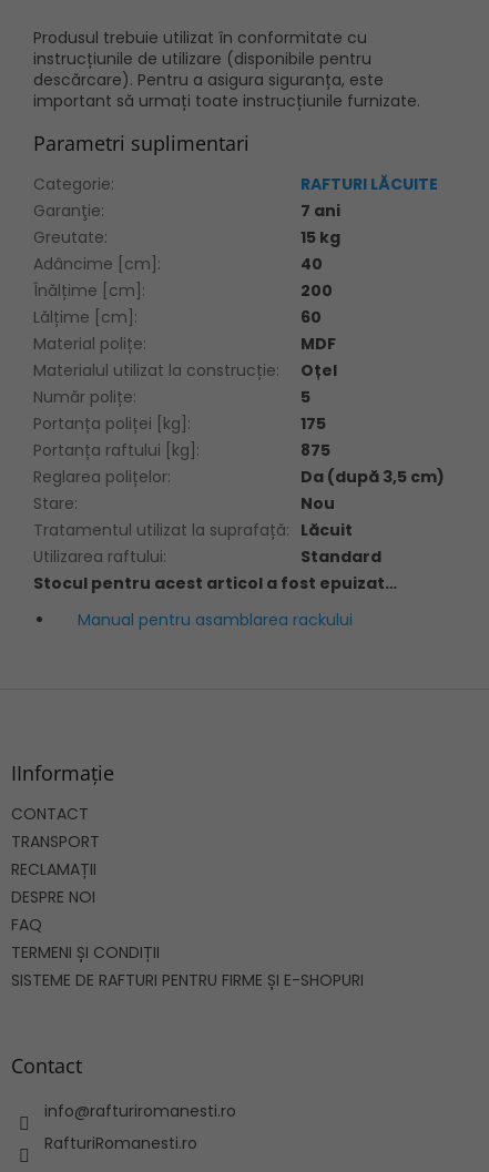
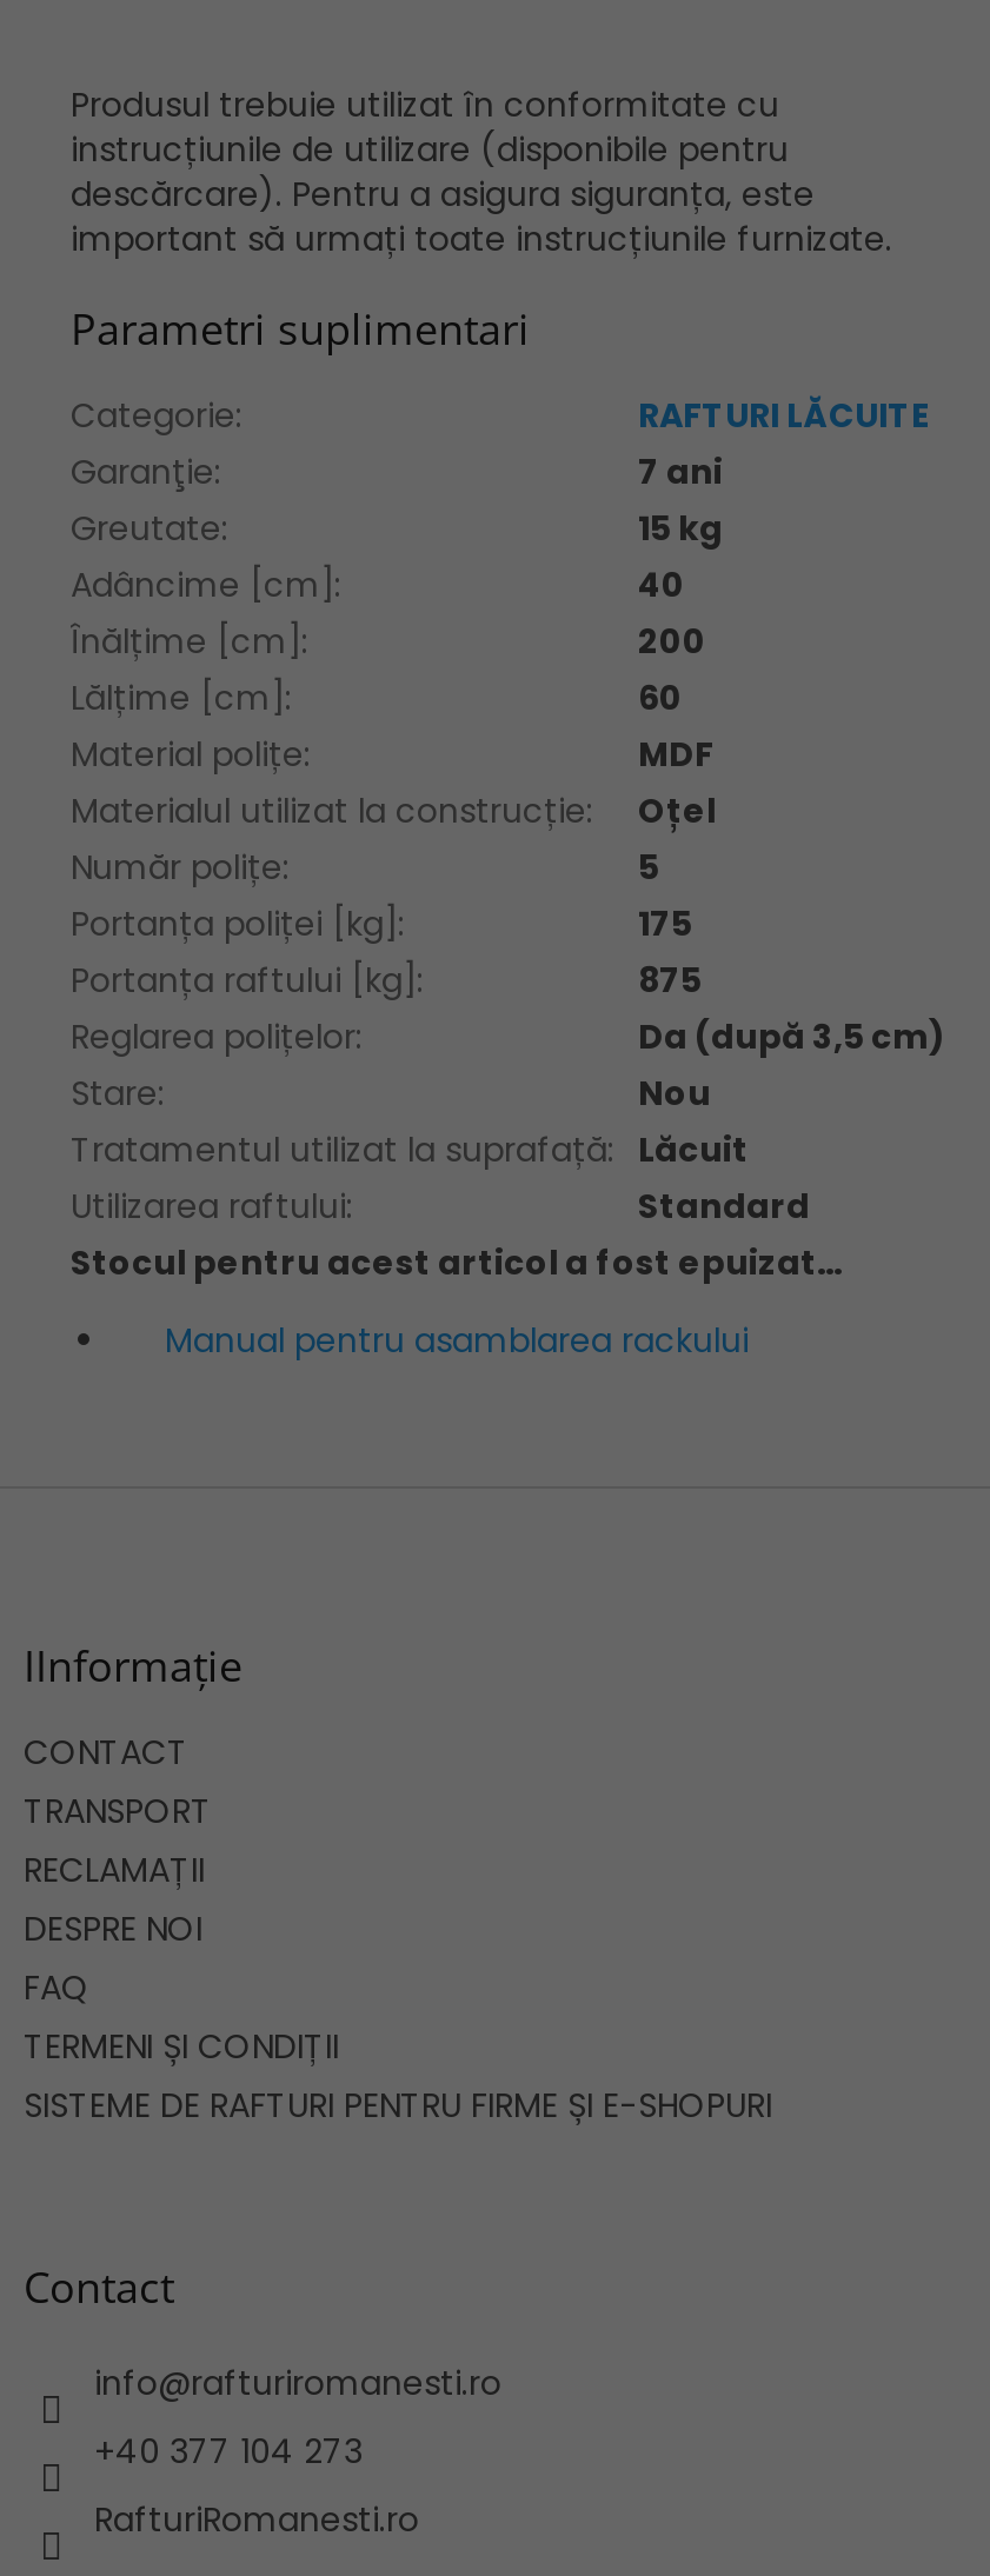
none -> [94,2429,363,2476] +40 377 104 273

